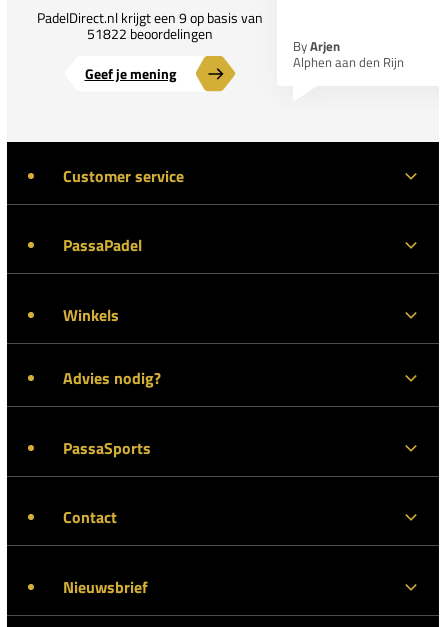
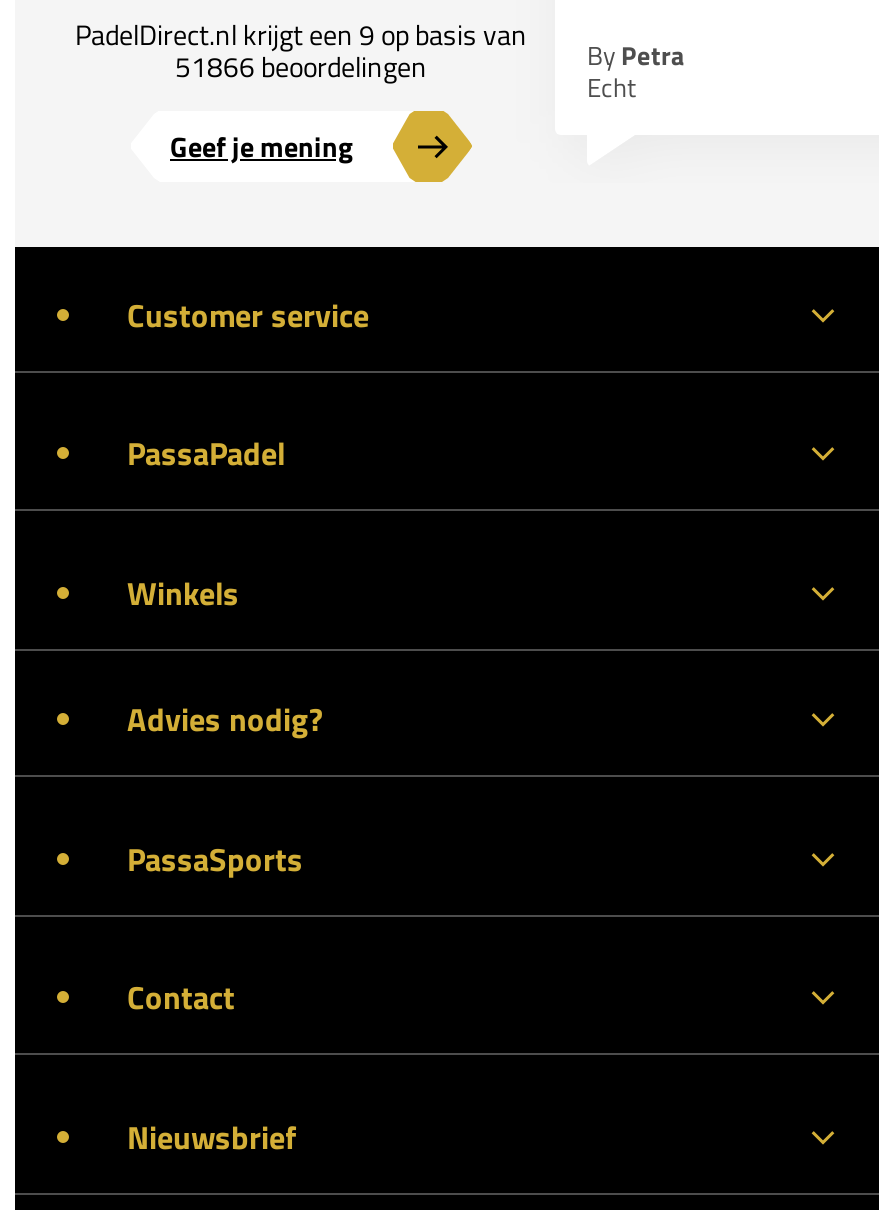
[87,22,213,43] 51822 beoordelingen -> [175,44,427,86] 51866 beoordelingen
[293,35,404,71] By Arjen | Alphen aan den Rijn -> [587,34,685,106] By Petra | Echt

